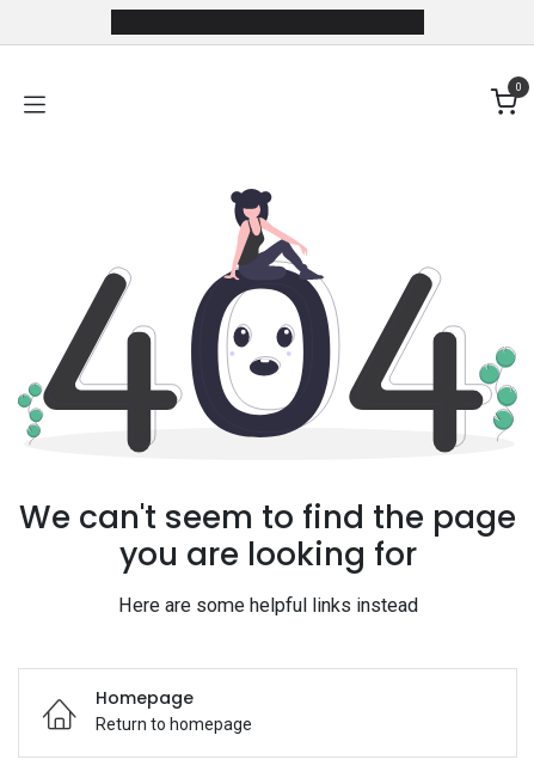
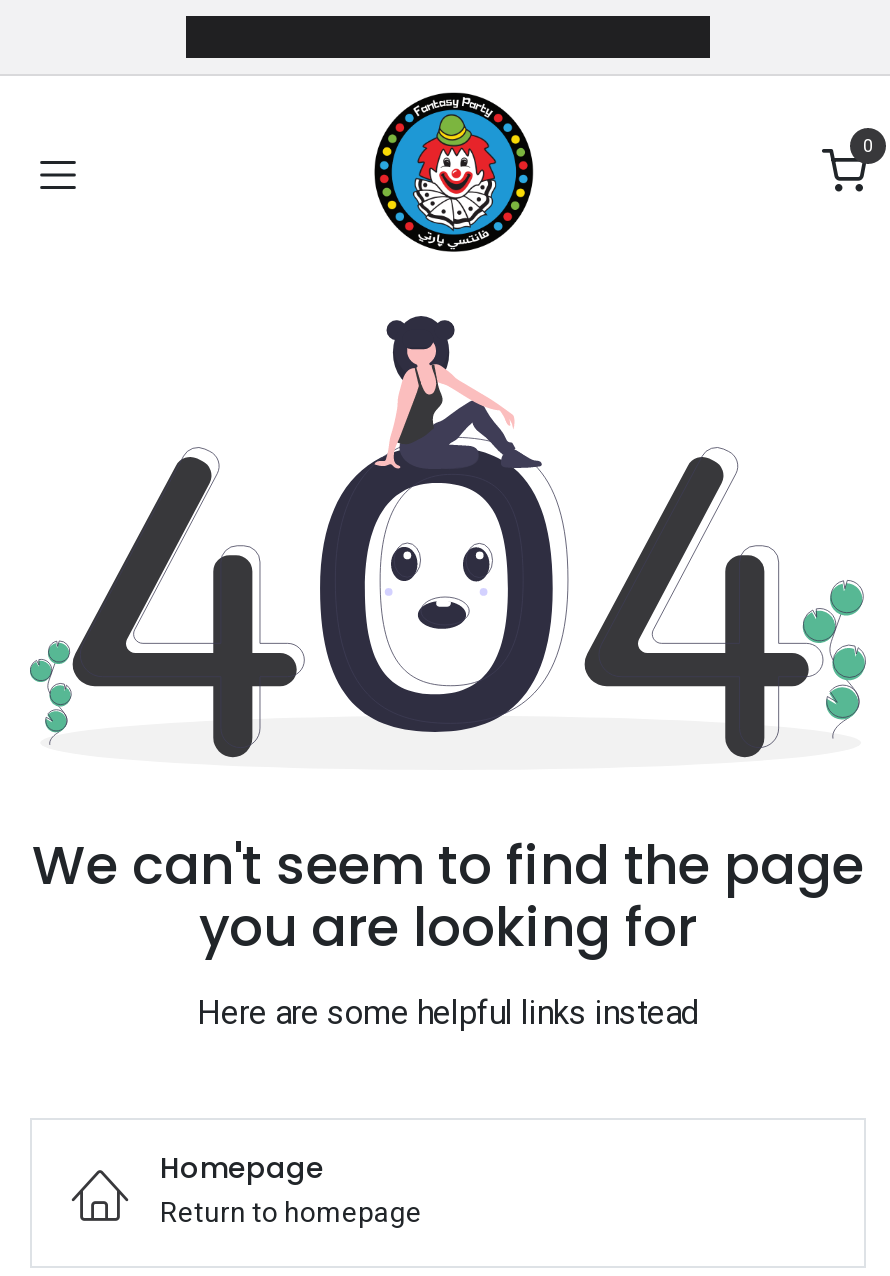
none -> [372,90,536,254] [image]

